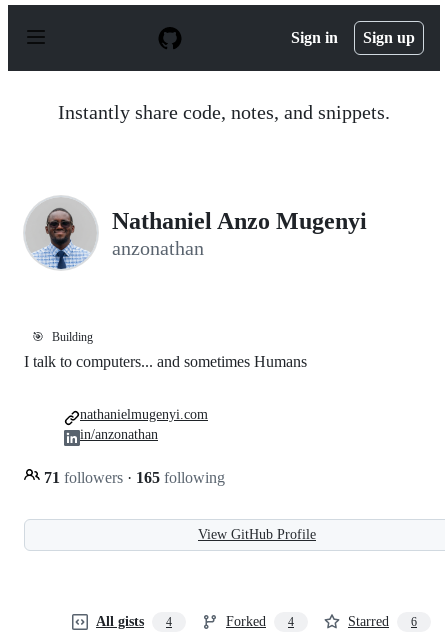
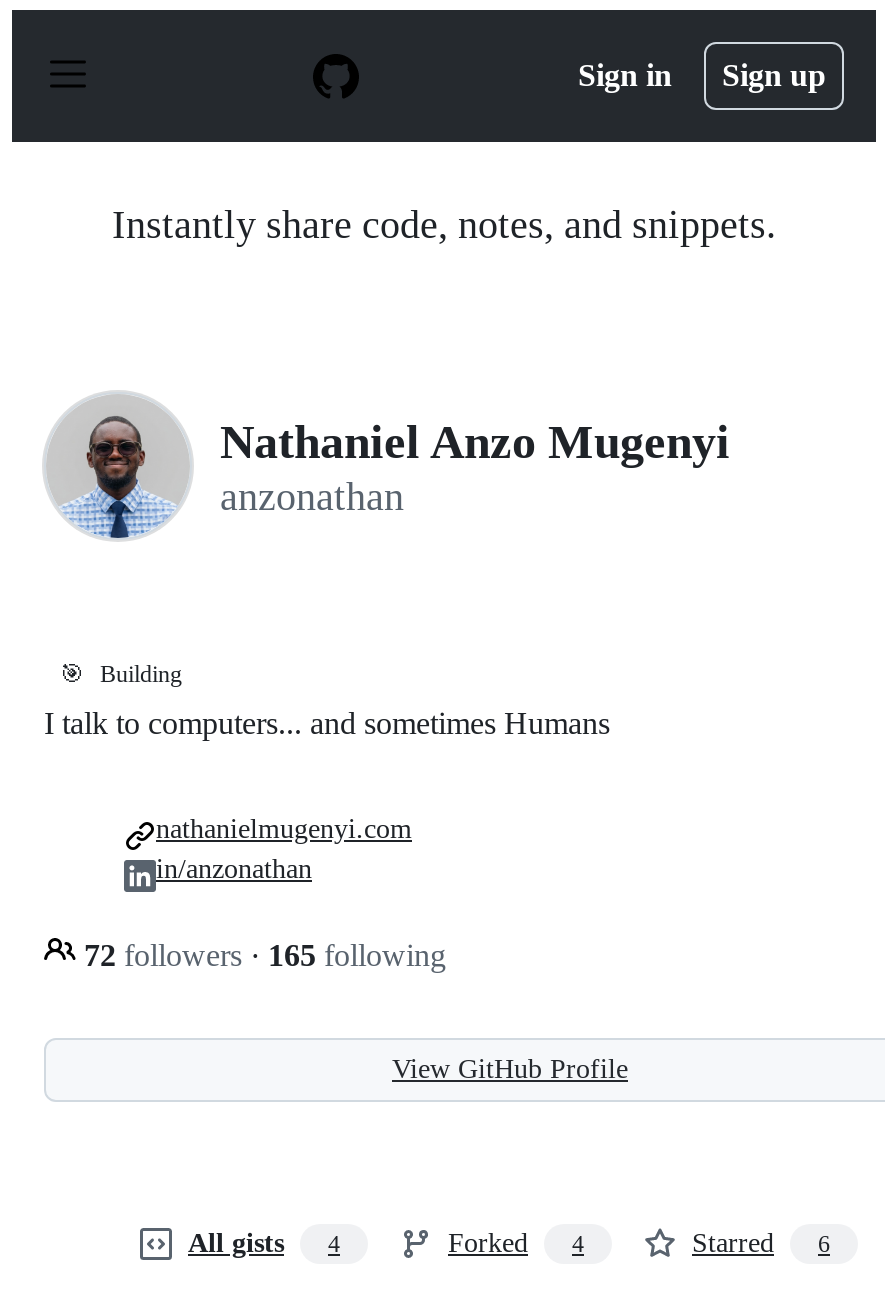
[44,469,225,486] 71 followers · 165 following -> [84,938,446,972] 72 followers · 165 following

